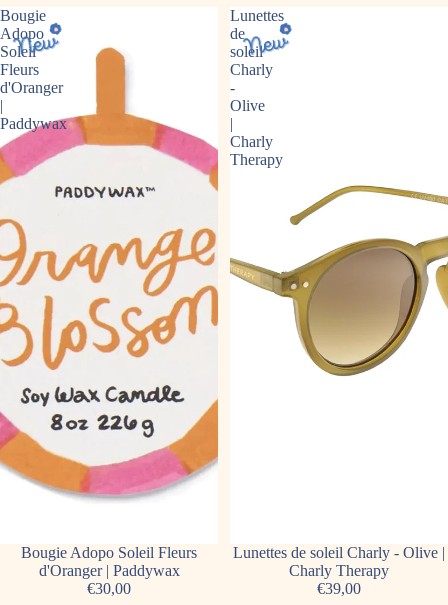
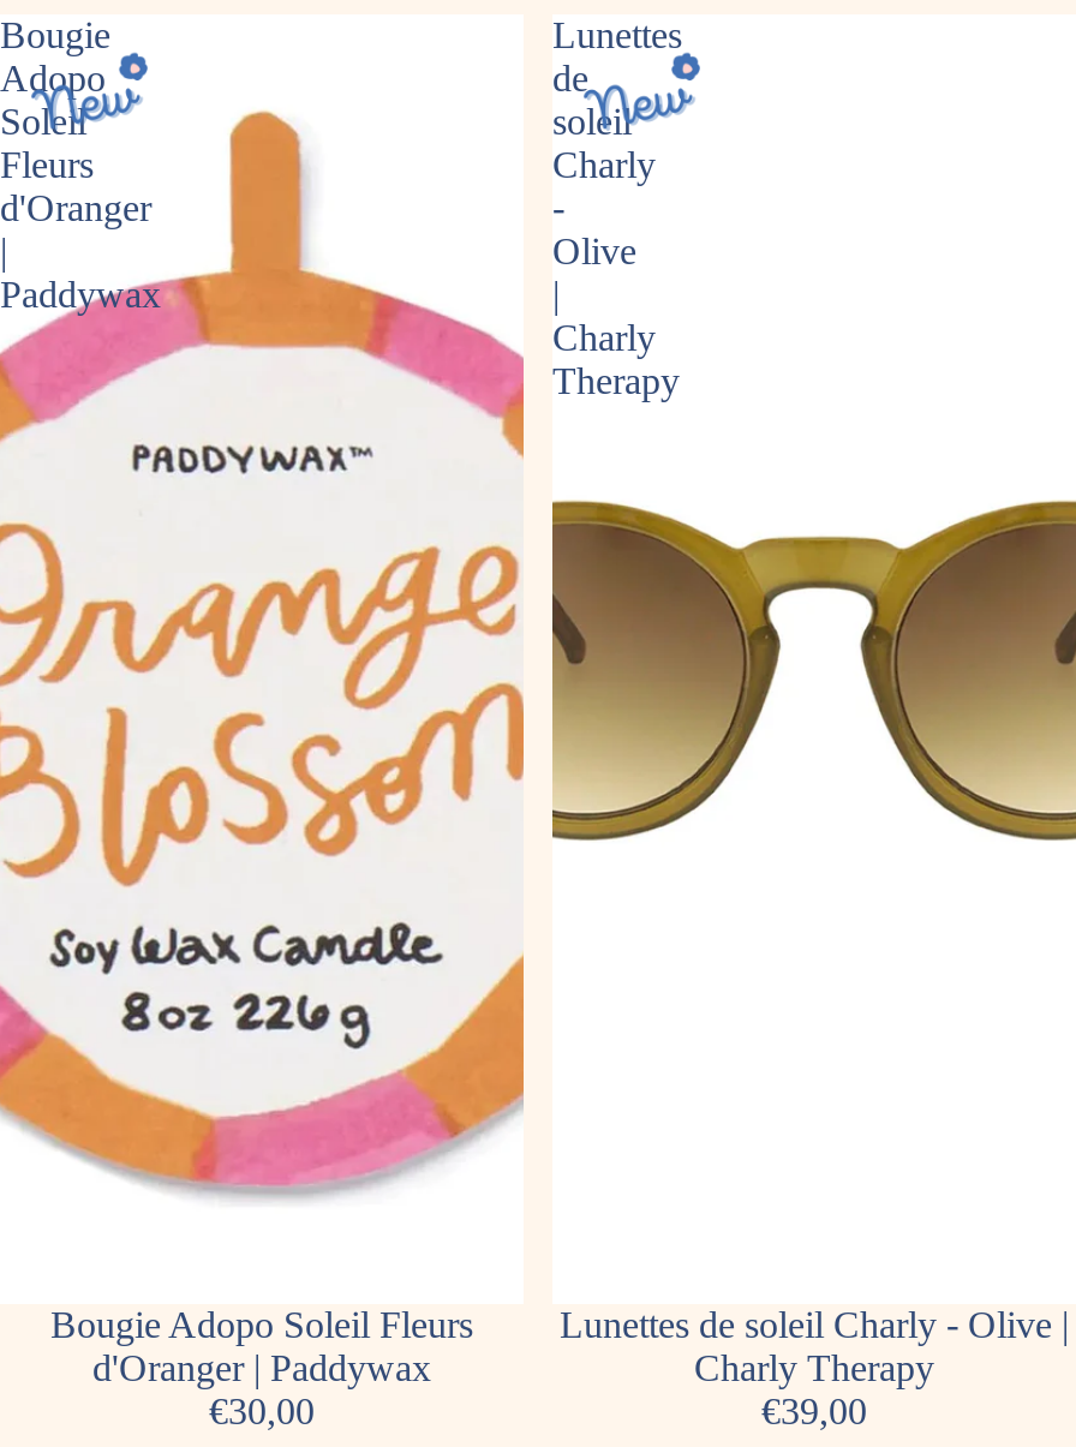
[229,184,445,377] [image] -> [550,442,1069,901] [image]

